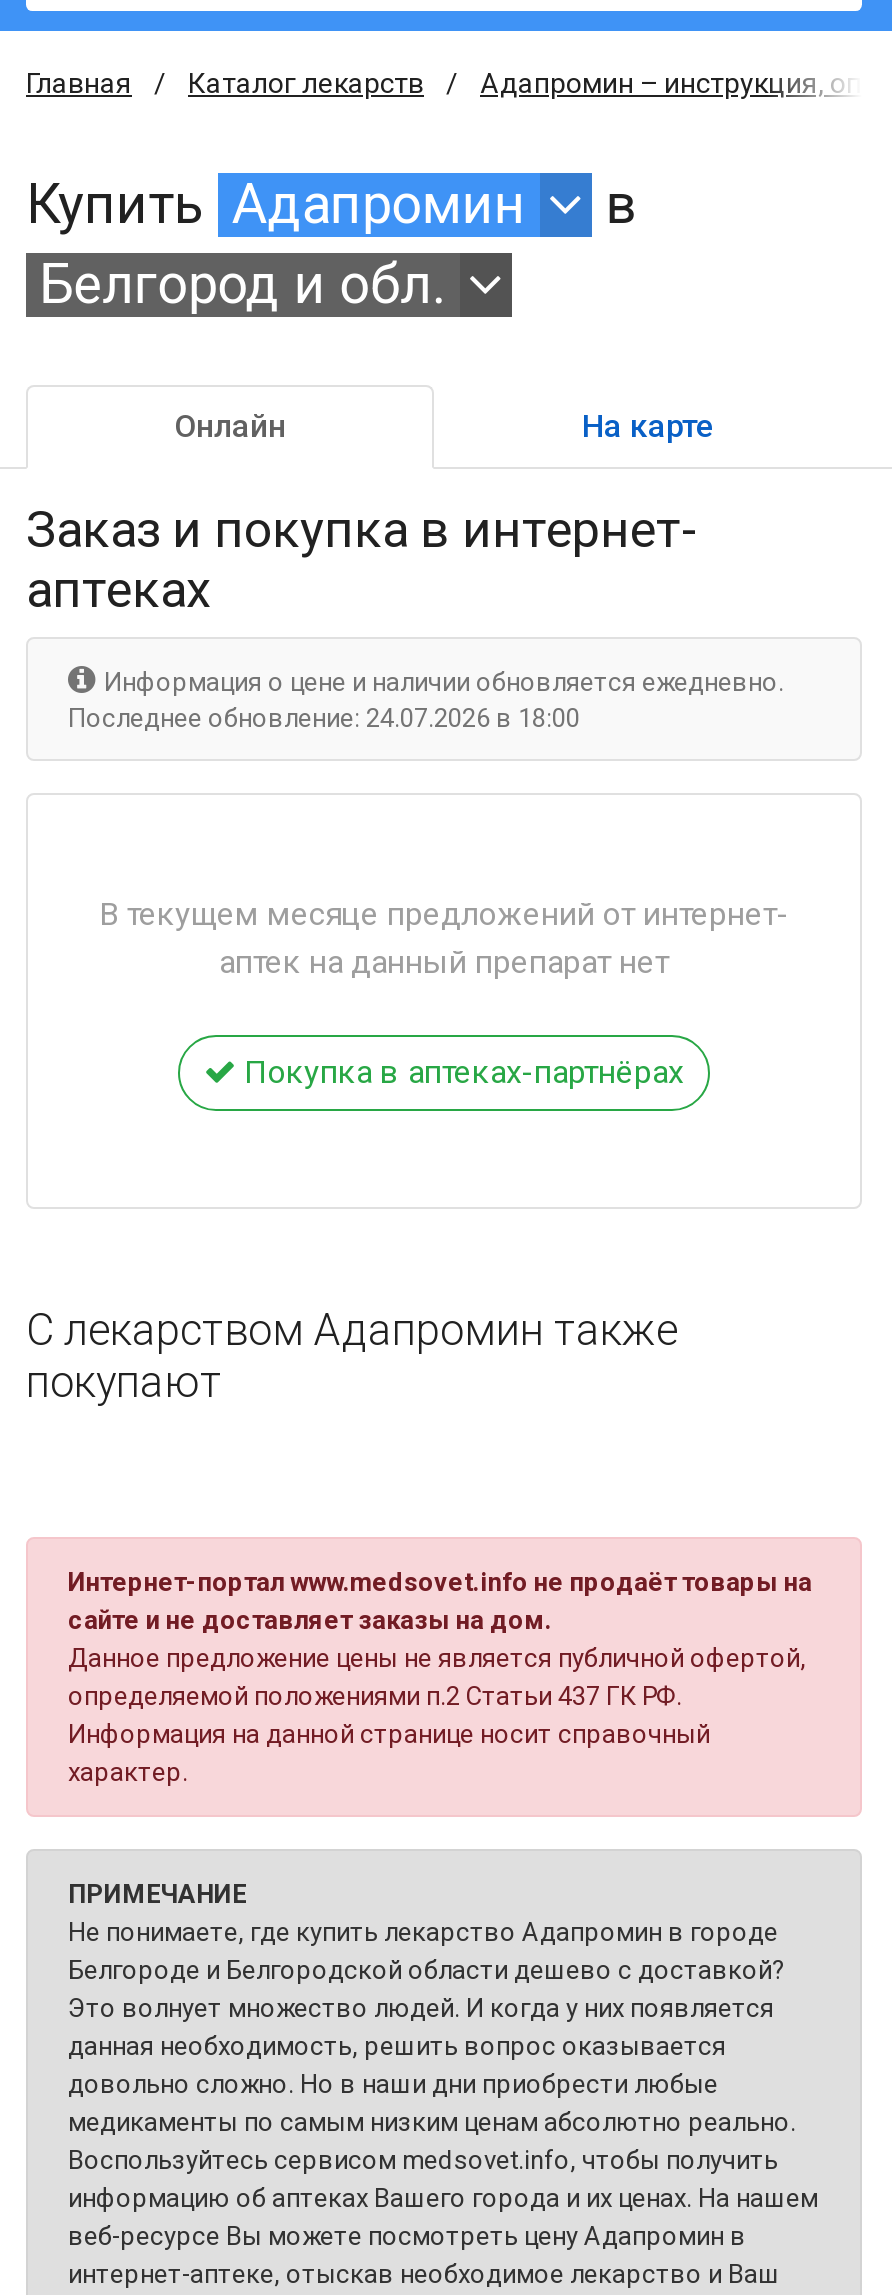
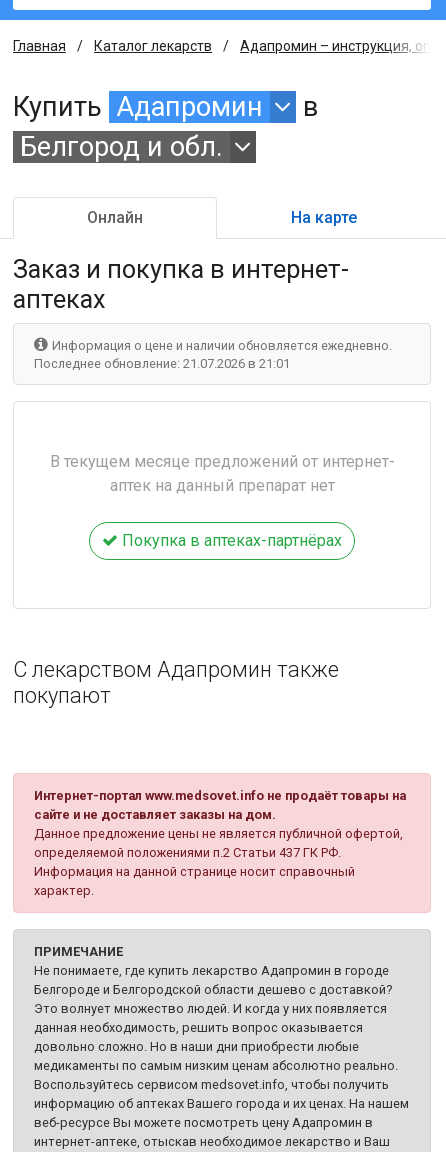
[68,703,580,733] Последнее обновление: 24.07.2026 в 18:00 -> [34,356,290,371] Последнее обновление: 21.07.2026 в 21:01

